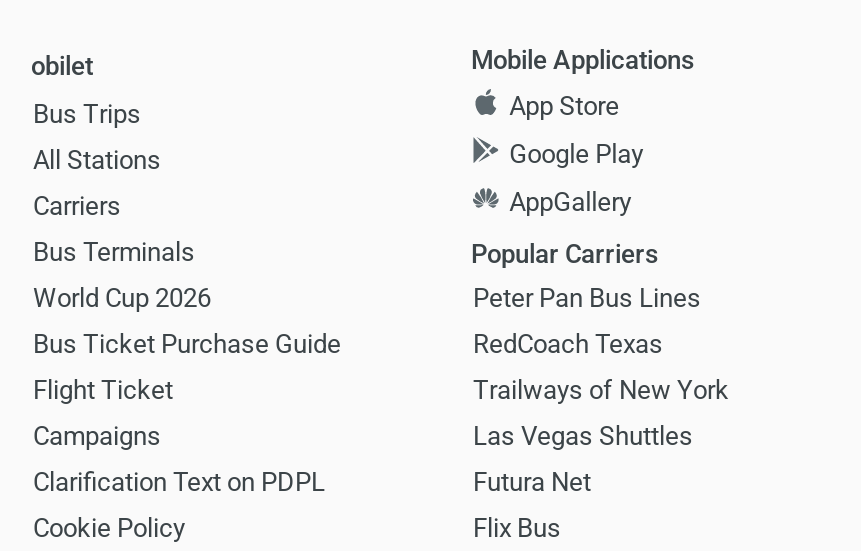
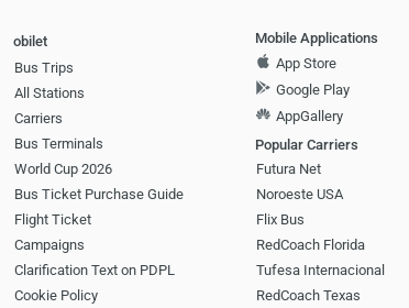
[473,282,729,450] Peter Pan Bus Lines | Trailways of New York | Las Vegas Shuttles -> none
moved [473,328,663,358] -> [256,287,361,303]: RedCoach Texas
none -> [256,185,343,202] Noroeste USA
none -> [256,236,385,278] RedCoach Florida | Tufesa Internacional
moved [473,466,591,496] -> [256,160,321,177]: Futura Net
moved [473,512,561,542] -> [256,211,305,227]: Flix Bus

